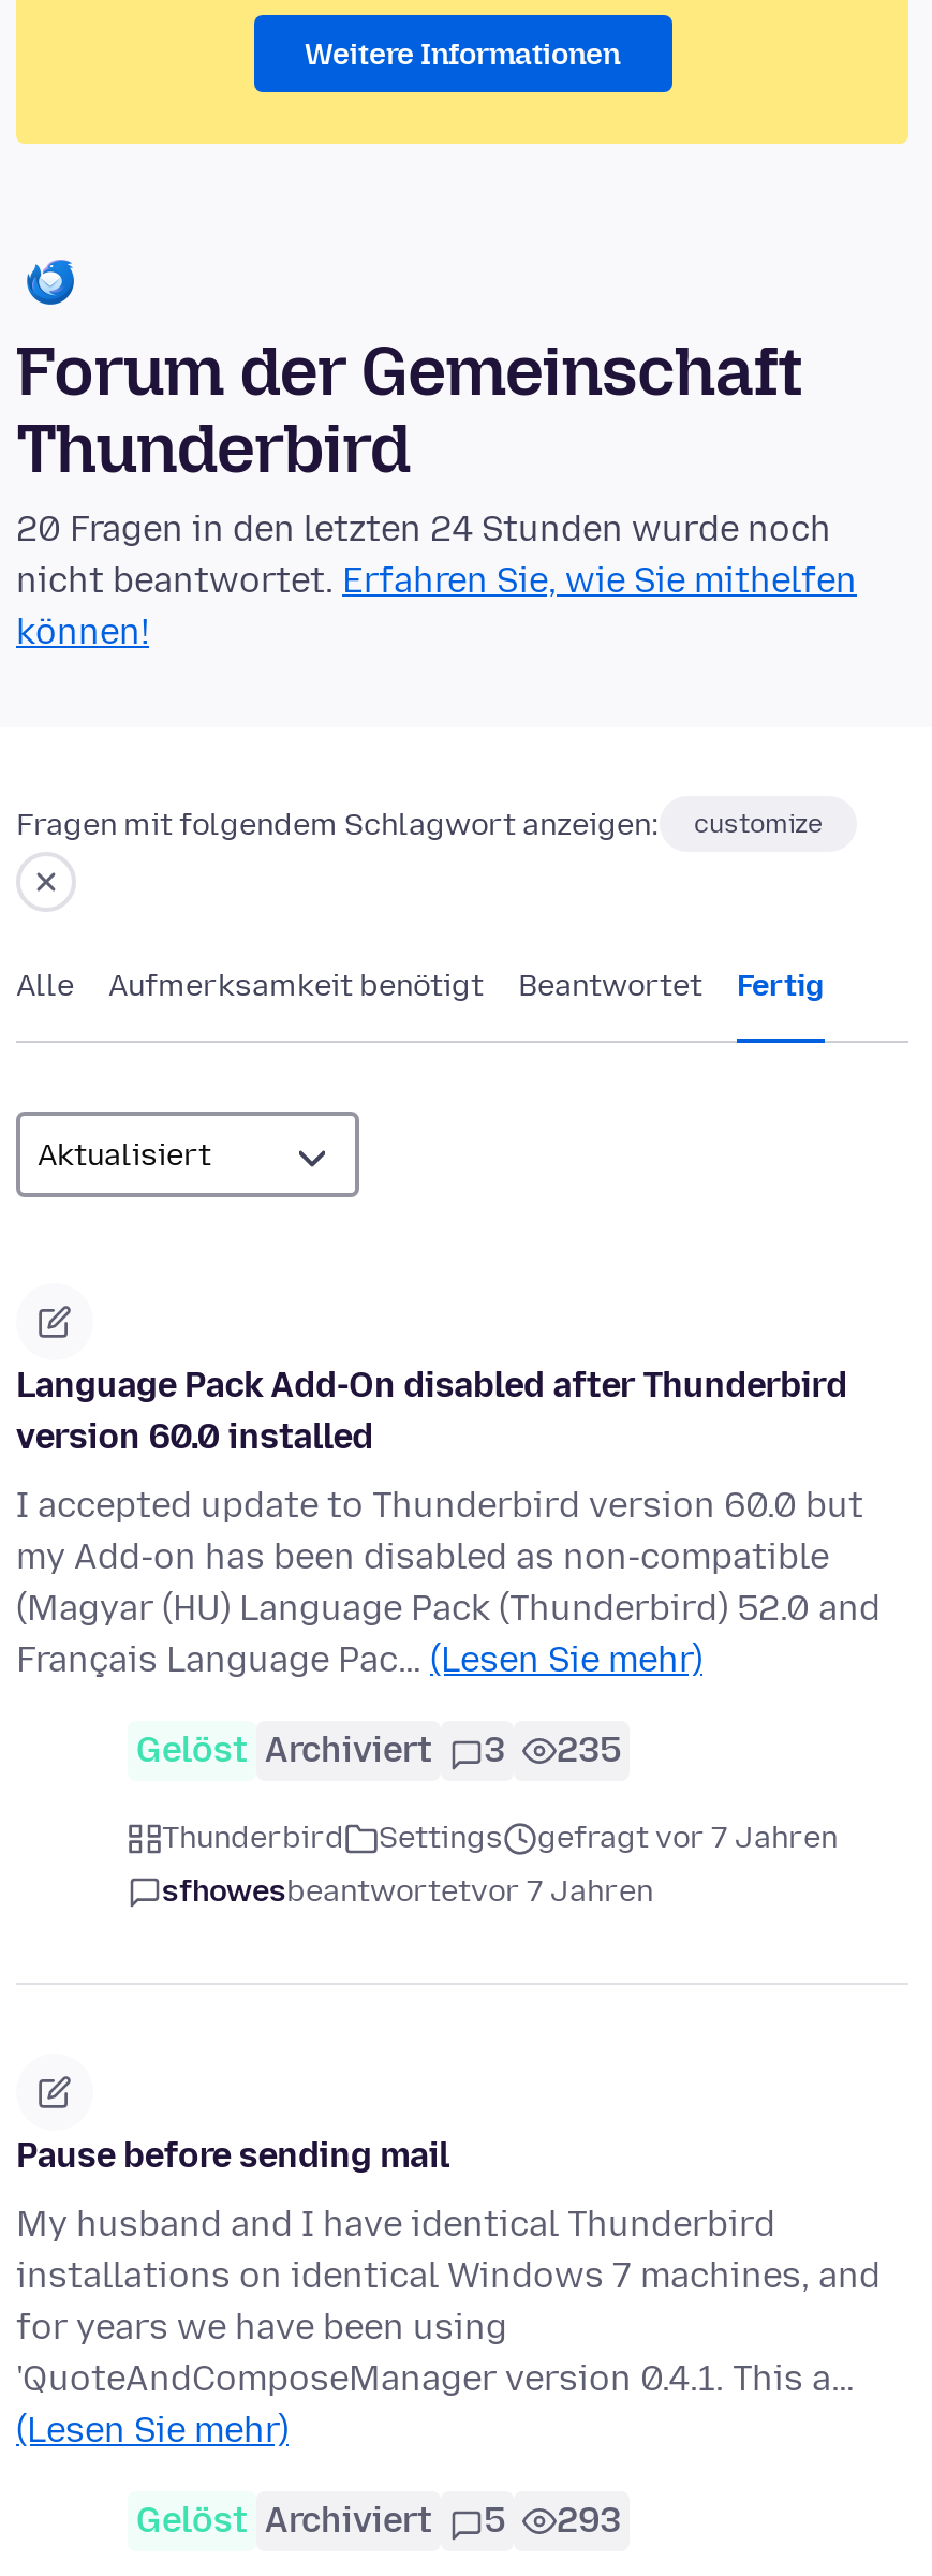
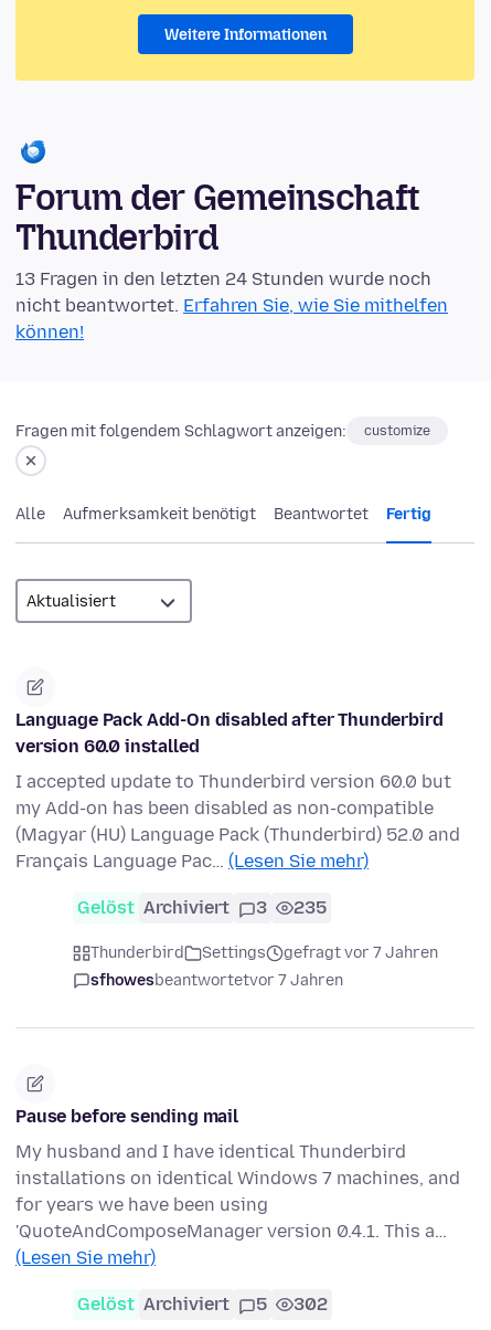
[16,510,831,550] 20 Fragen in den letzten 24 Stunden wurde noch -> [15,269,431,290] 13 Fragen in den letzten 24 Stunden wurde noch
[136,2501,621,2542] Gelöst Archiviert 5 293 -> [77,1294,328,1315] Gelöst Archiviert 5 302

